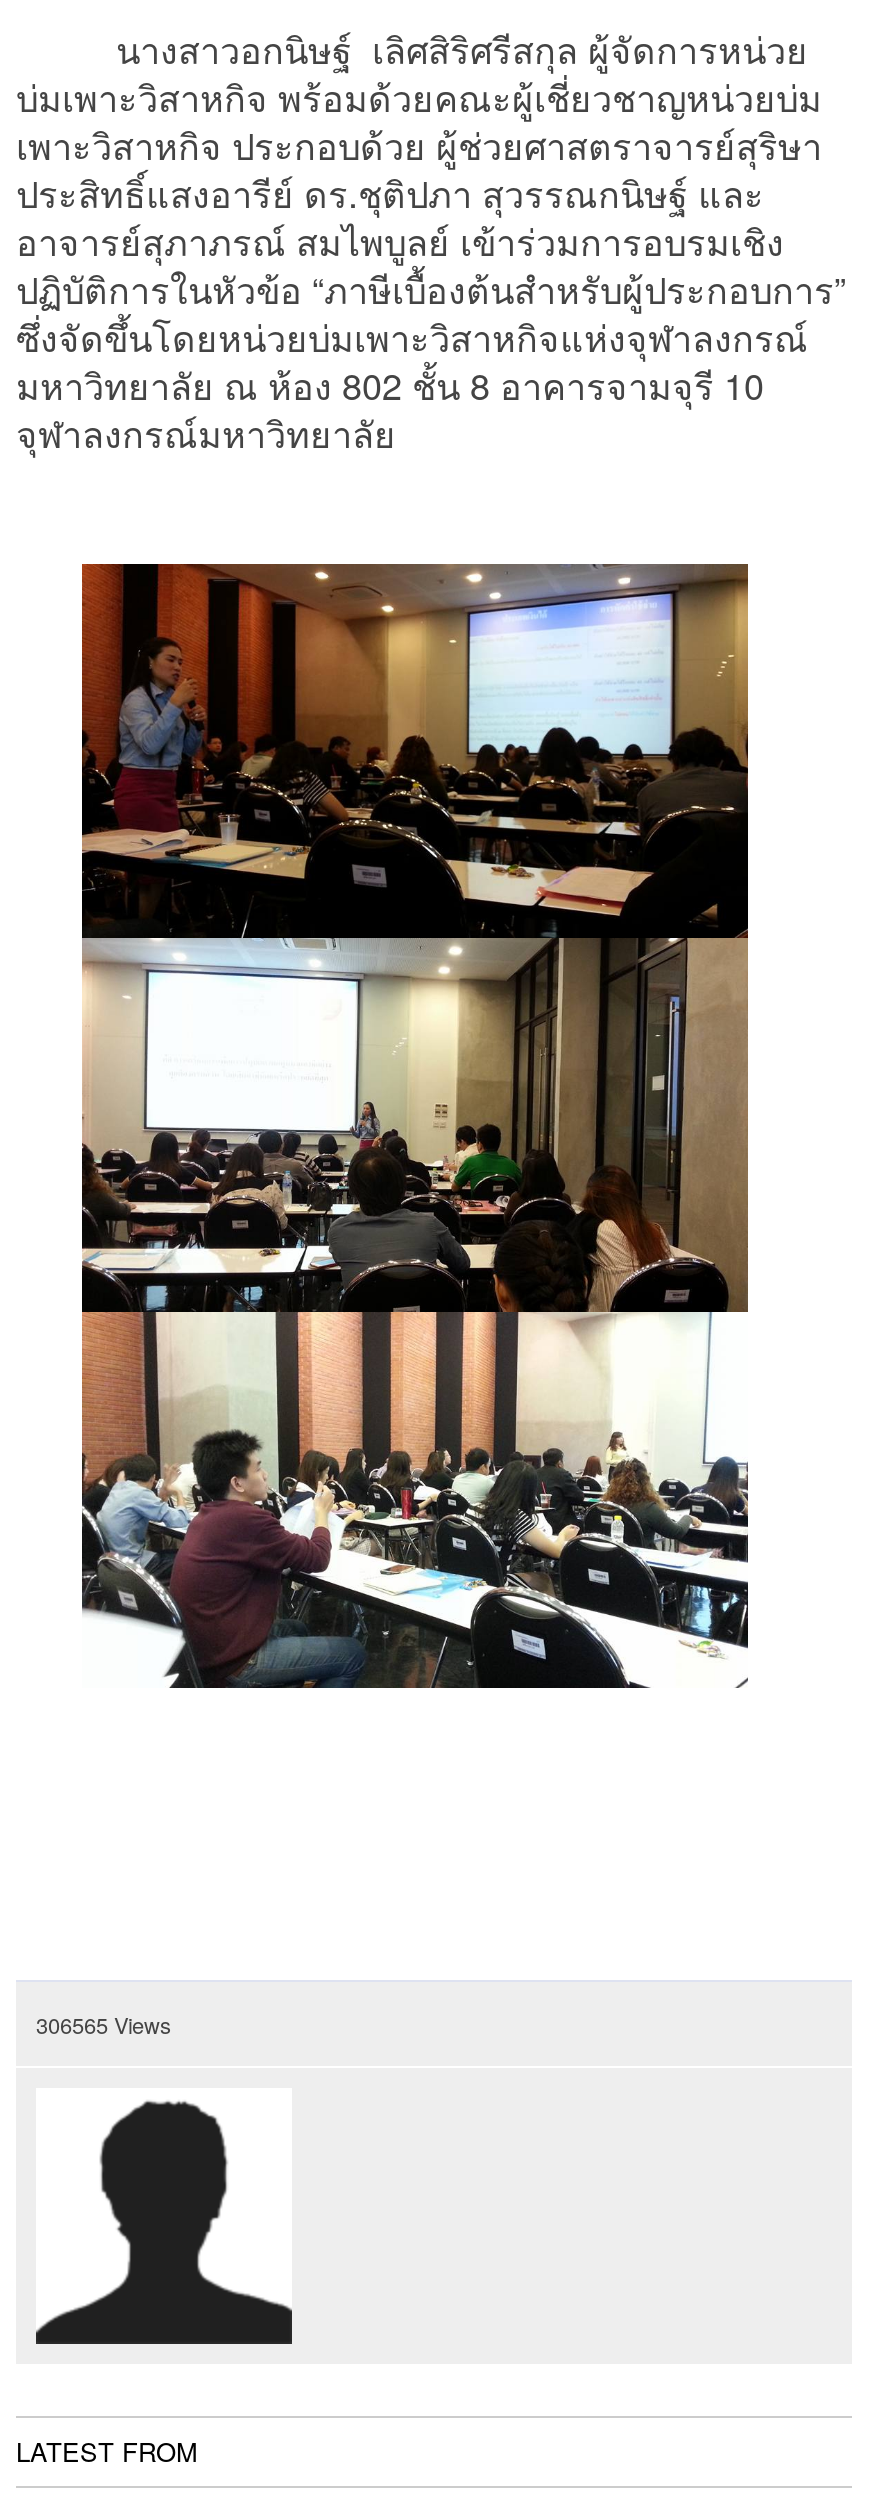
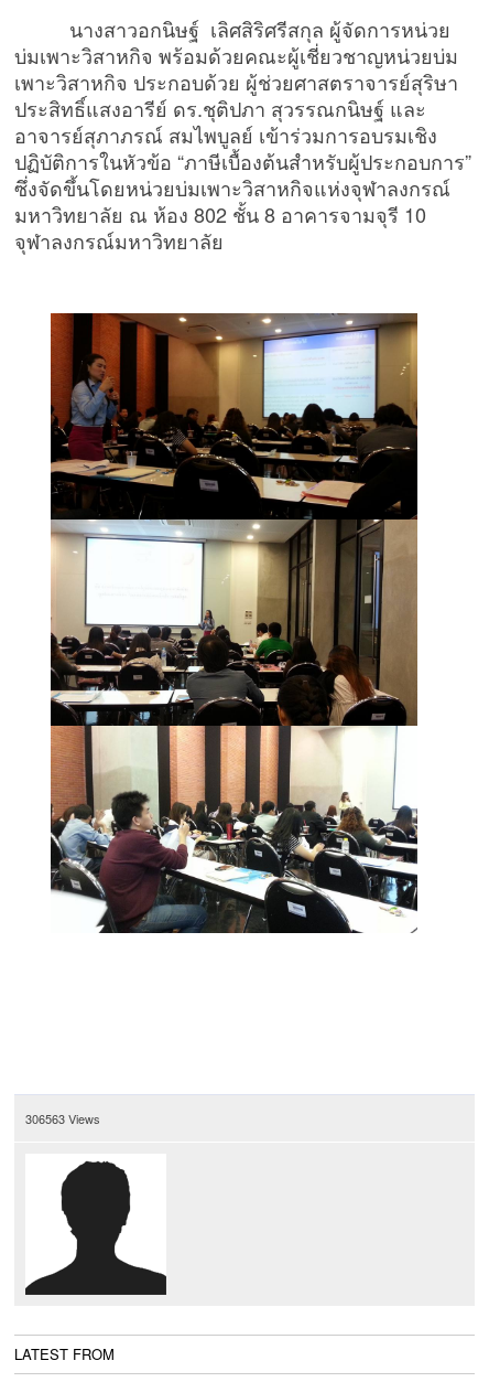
[36,2007,172,2039] 306565 Views -> [25,1109,100,1127] 306563 Views

